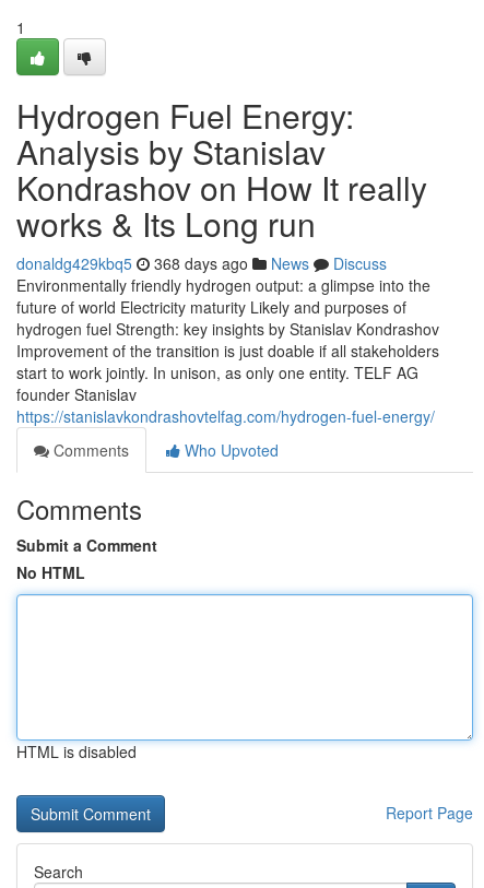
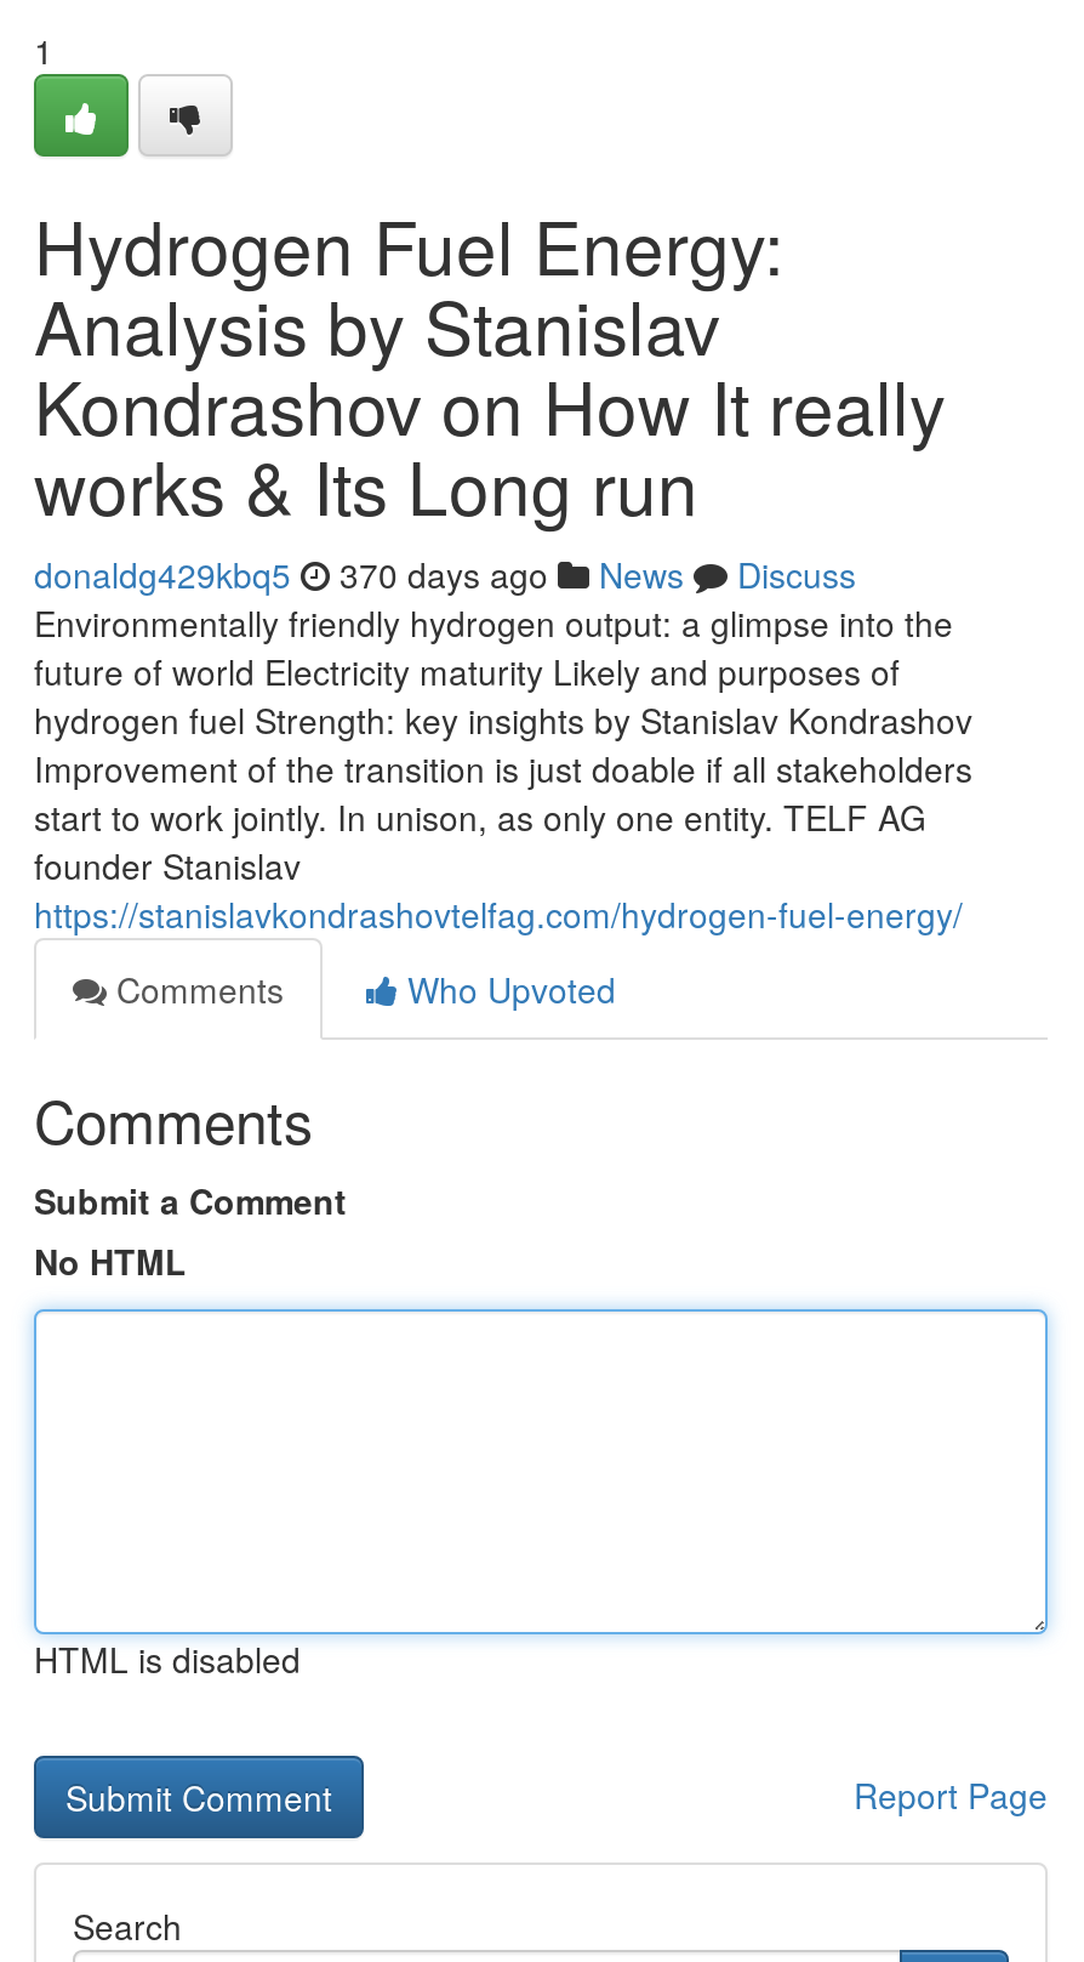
[16,252,387,274] donaldg429kbq5 368 days ago News Discuss -> [34,550,856,598] donaldg429kbq5 370 days ago News Discuss

